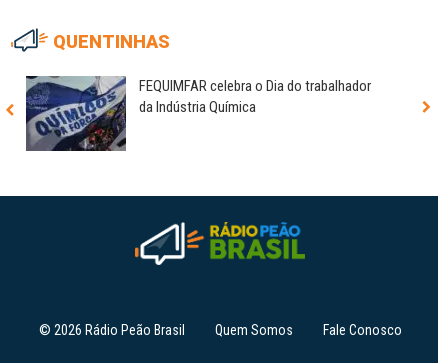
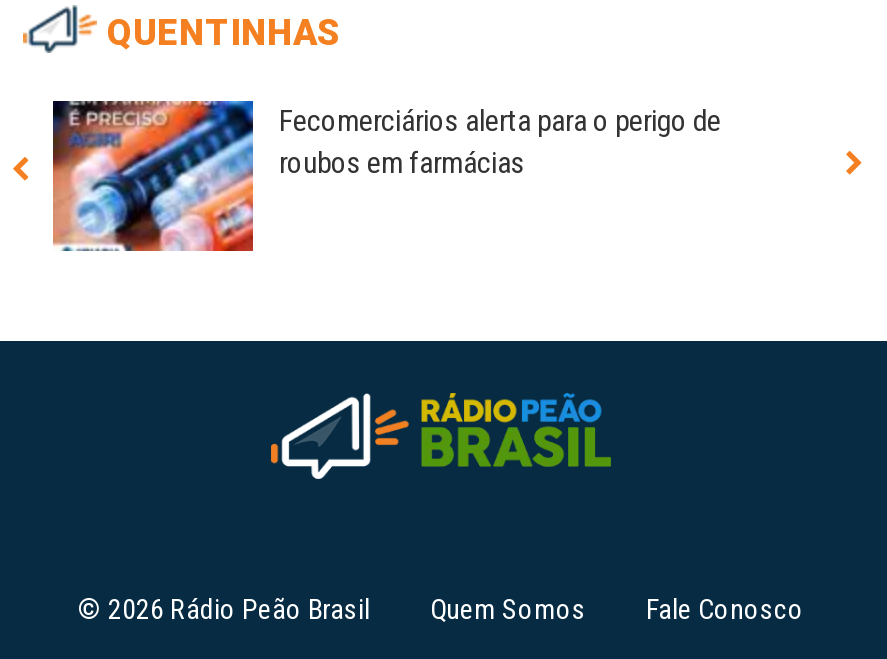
[25,76,371,152] [image] | FEQUIMFAR celebra o Dia do trabalhador | da Indústria Química -> [51,99,721,253] [image] | Fecomerciários alerta para o perigo de | roubos em farmácias

